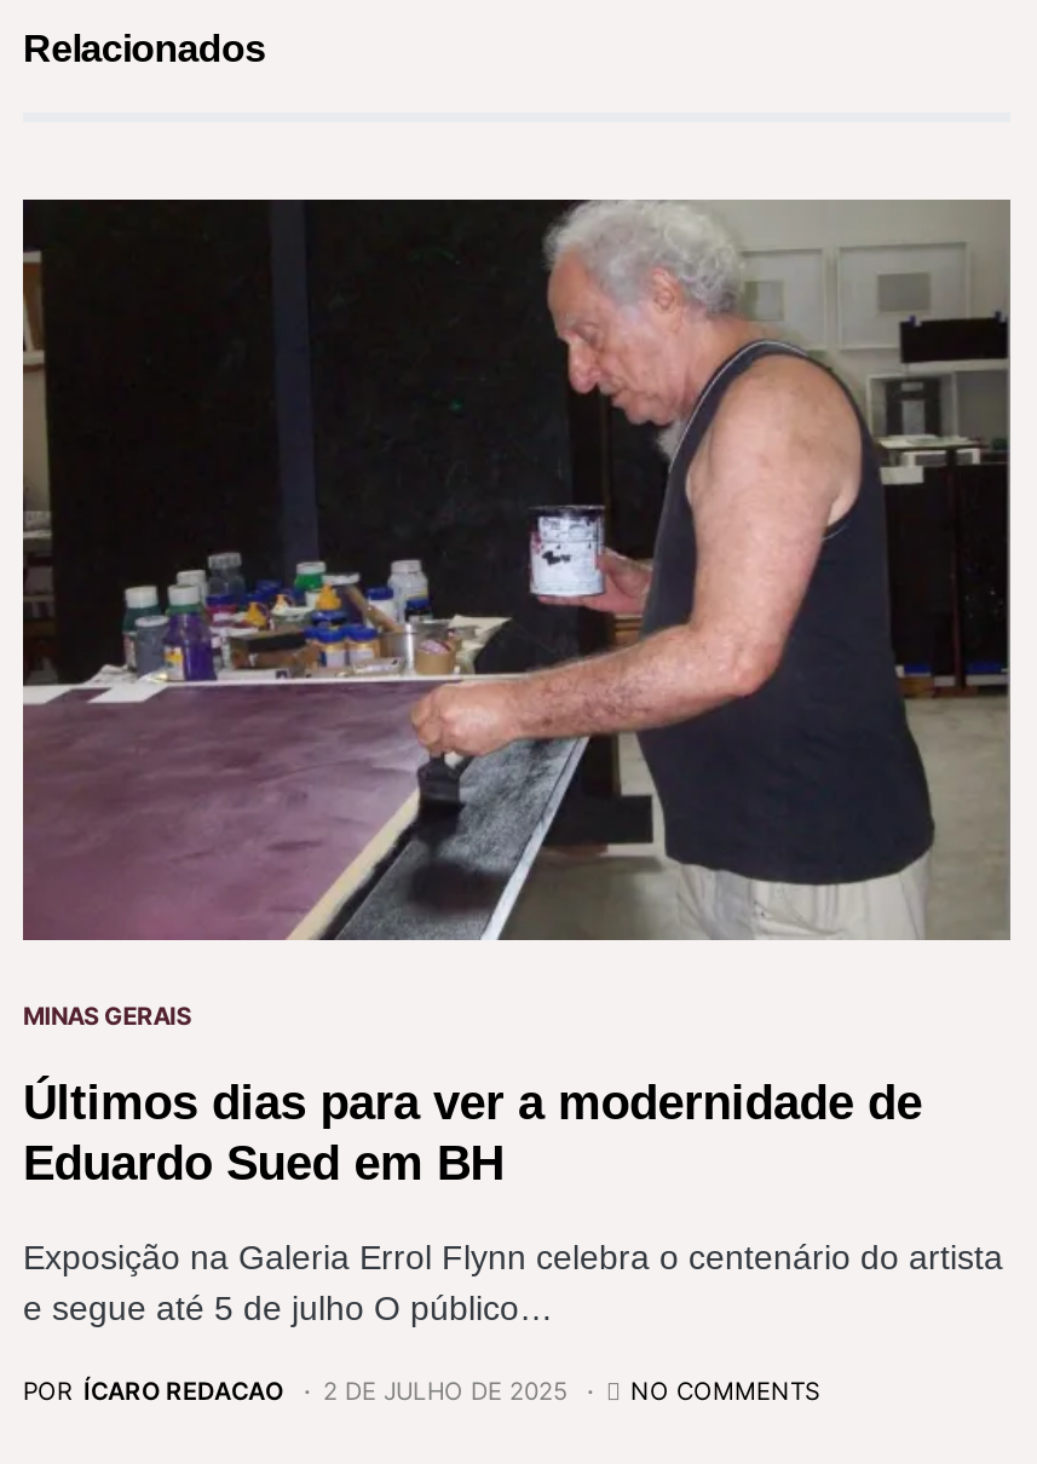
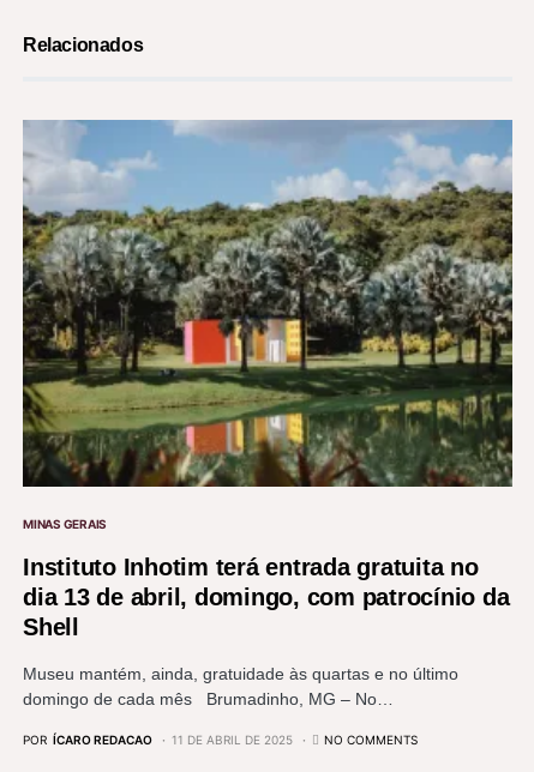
[21,196,1010,941] [image] -> [22,119,514,488] [image]
[23,1076,922,1190] Últimos dias para ver a modernidade de | Eduardo Sued em BH -> [23,553,509,640] Instituto Inhotim terá entrada gratuita no | dia 13 de abril, domingo, com patrocínio da | Shell
[23,1238,1003,1328] Exposição na Galeria Errol Flynn celebra o centenário do artista | e segue até 5 de julho O público… -> [23,664,458,708] Museu mantém, ainda, gratuidade às quartas e no último | domingo de cada mês Brumadinho, MG – No…
[23,1376,568,1405] POR ÍCARO REDACAO 2 DE JULHO DE 2025 -> [23,732,293,746] POR ÍCARO REDACAO 11 DE ABRIL DE 2025

